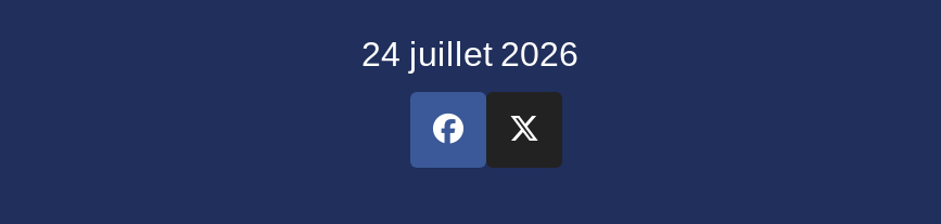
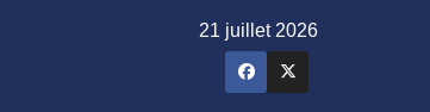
[361,36,578,73] 24 juillet 2026 -> [198,20,317,41] 21 juillet 2026

